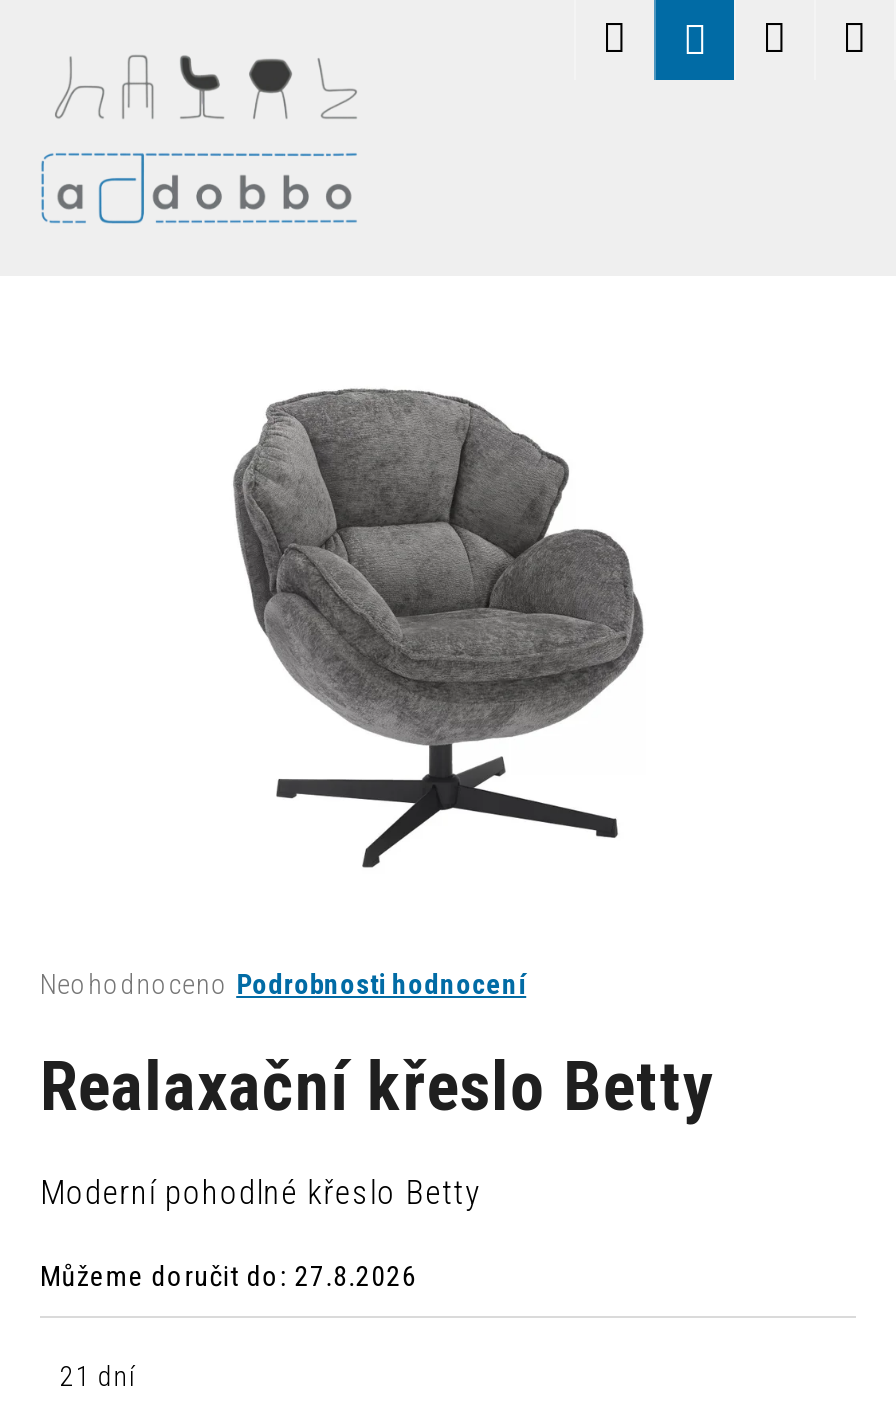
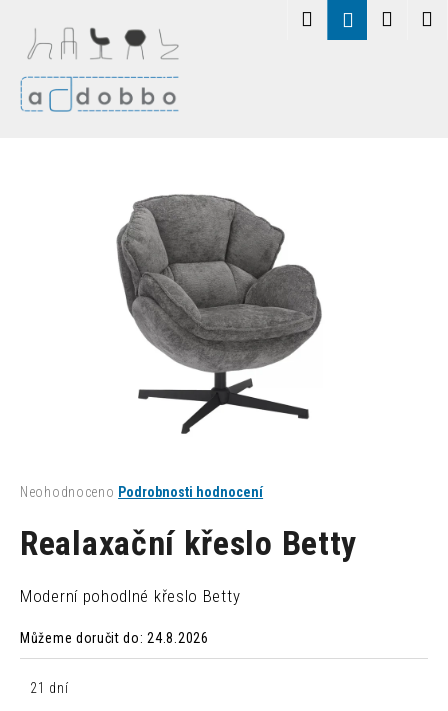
[40,1260,417,1292] Můžeme doručit do: 27.8.2026 -> [20,630,209,646] Můžeme doručit do: 24.8.2026

